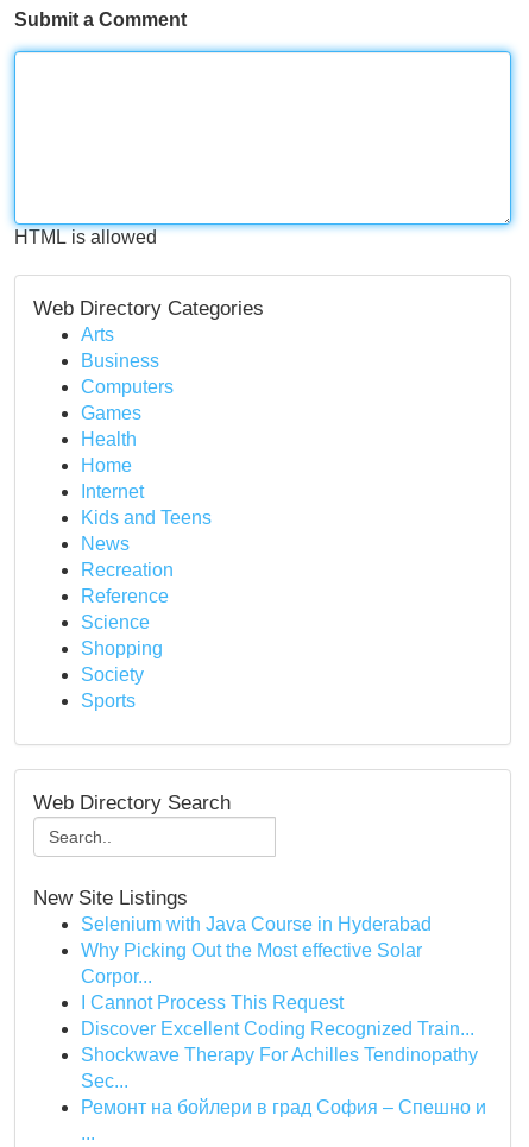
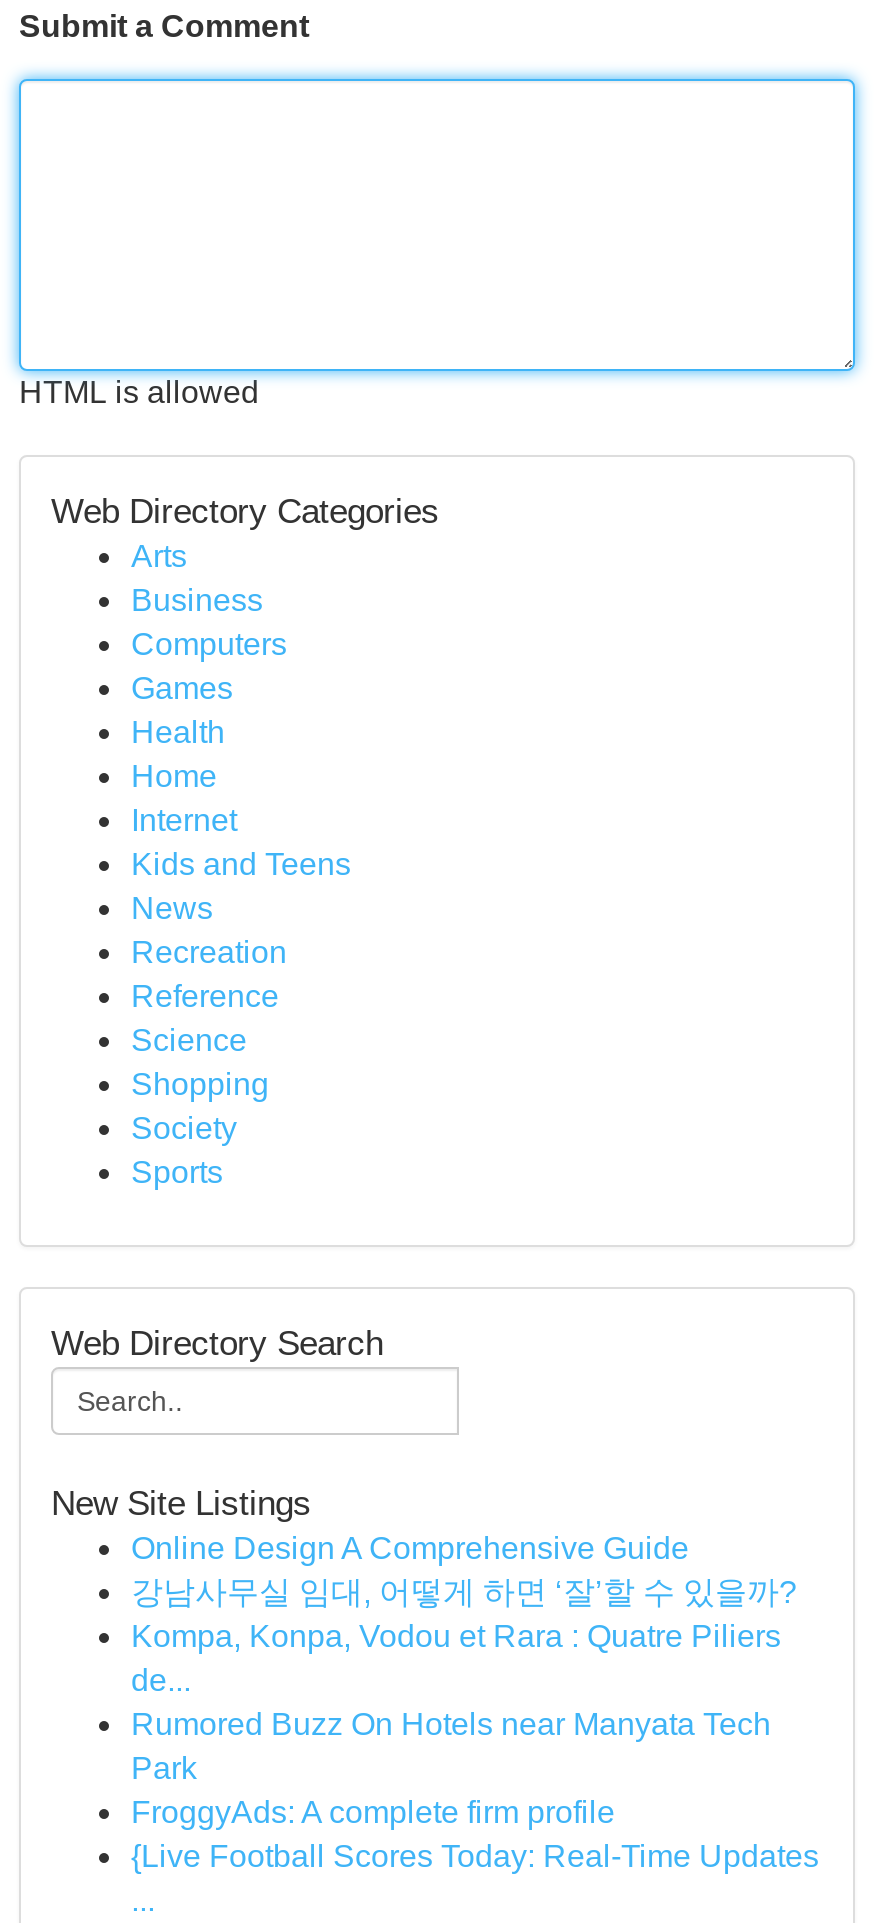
[81,914,486,1117] Selenium with Java Course in Hyderabad | Why Picking Out the Most effective Solar | Corpor... | I Cannot Process This Request | Discover Excellent Coding Recognized Train... | Shockwave Therapy For Achilles Tendinopathy | Sec... | Ремонт на бойлери в град София – Спешно и -> [131,1531,819,1873] Online Design A Comprehensive Guide | 강남사무실 임대, 어떻게 하면 ‘잘’할 수 있을까? | Kompa, Konpa, Vodou et Rara : Quatre Piliers | de... | Rumored Buzz On Hotels near Manyata Tech | Park | FroggyAds: A complete firm profile | {Live Football Scores Today: Real-Time Updates

